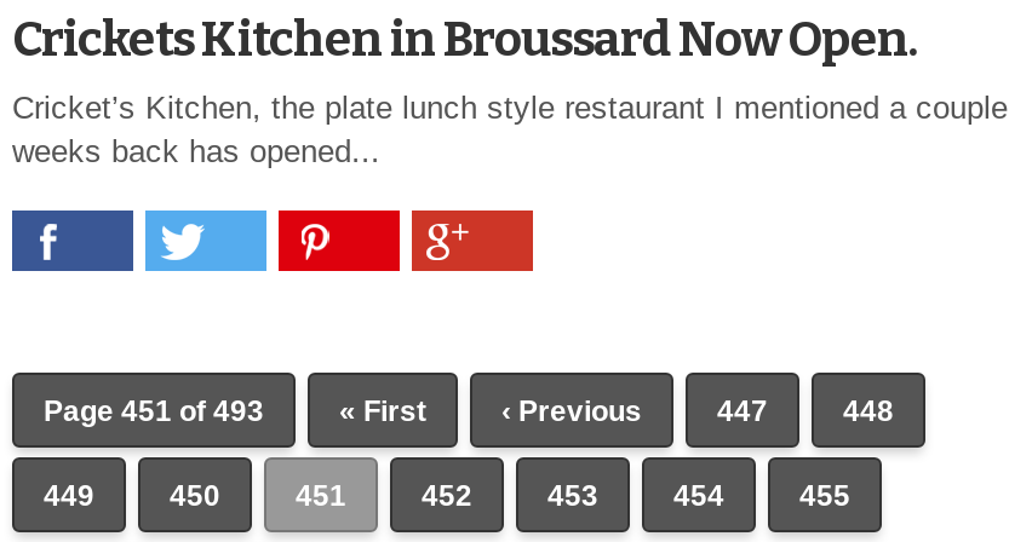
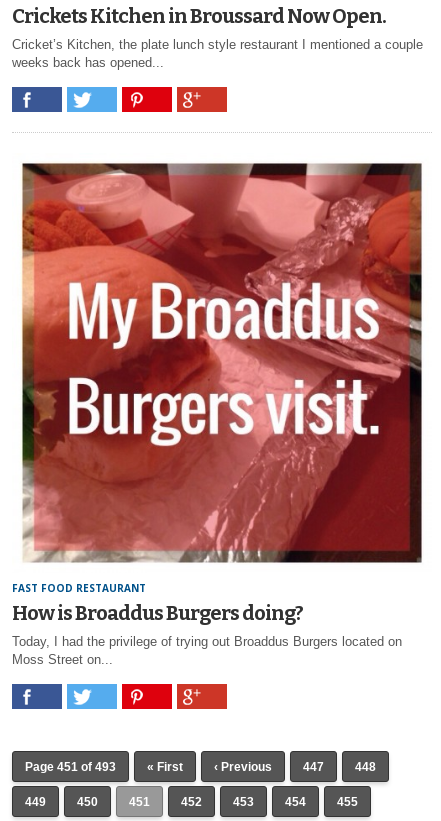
none -> [12,162,423,667] [image] | FAST FOOD RESTAURANT | How is Broaddus Burgers doing? | Today, I had the privilege of trying out Broaddus Burgers located on | Moss Street on...

